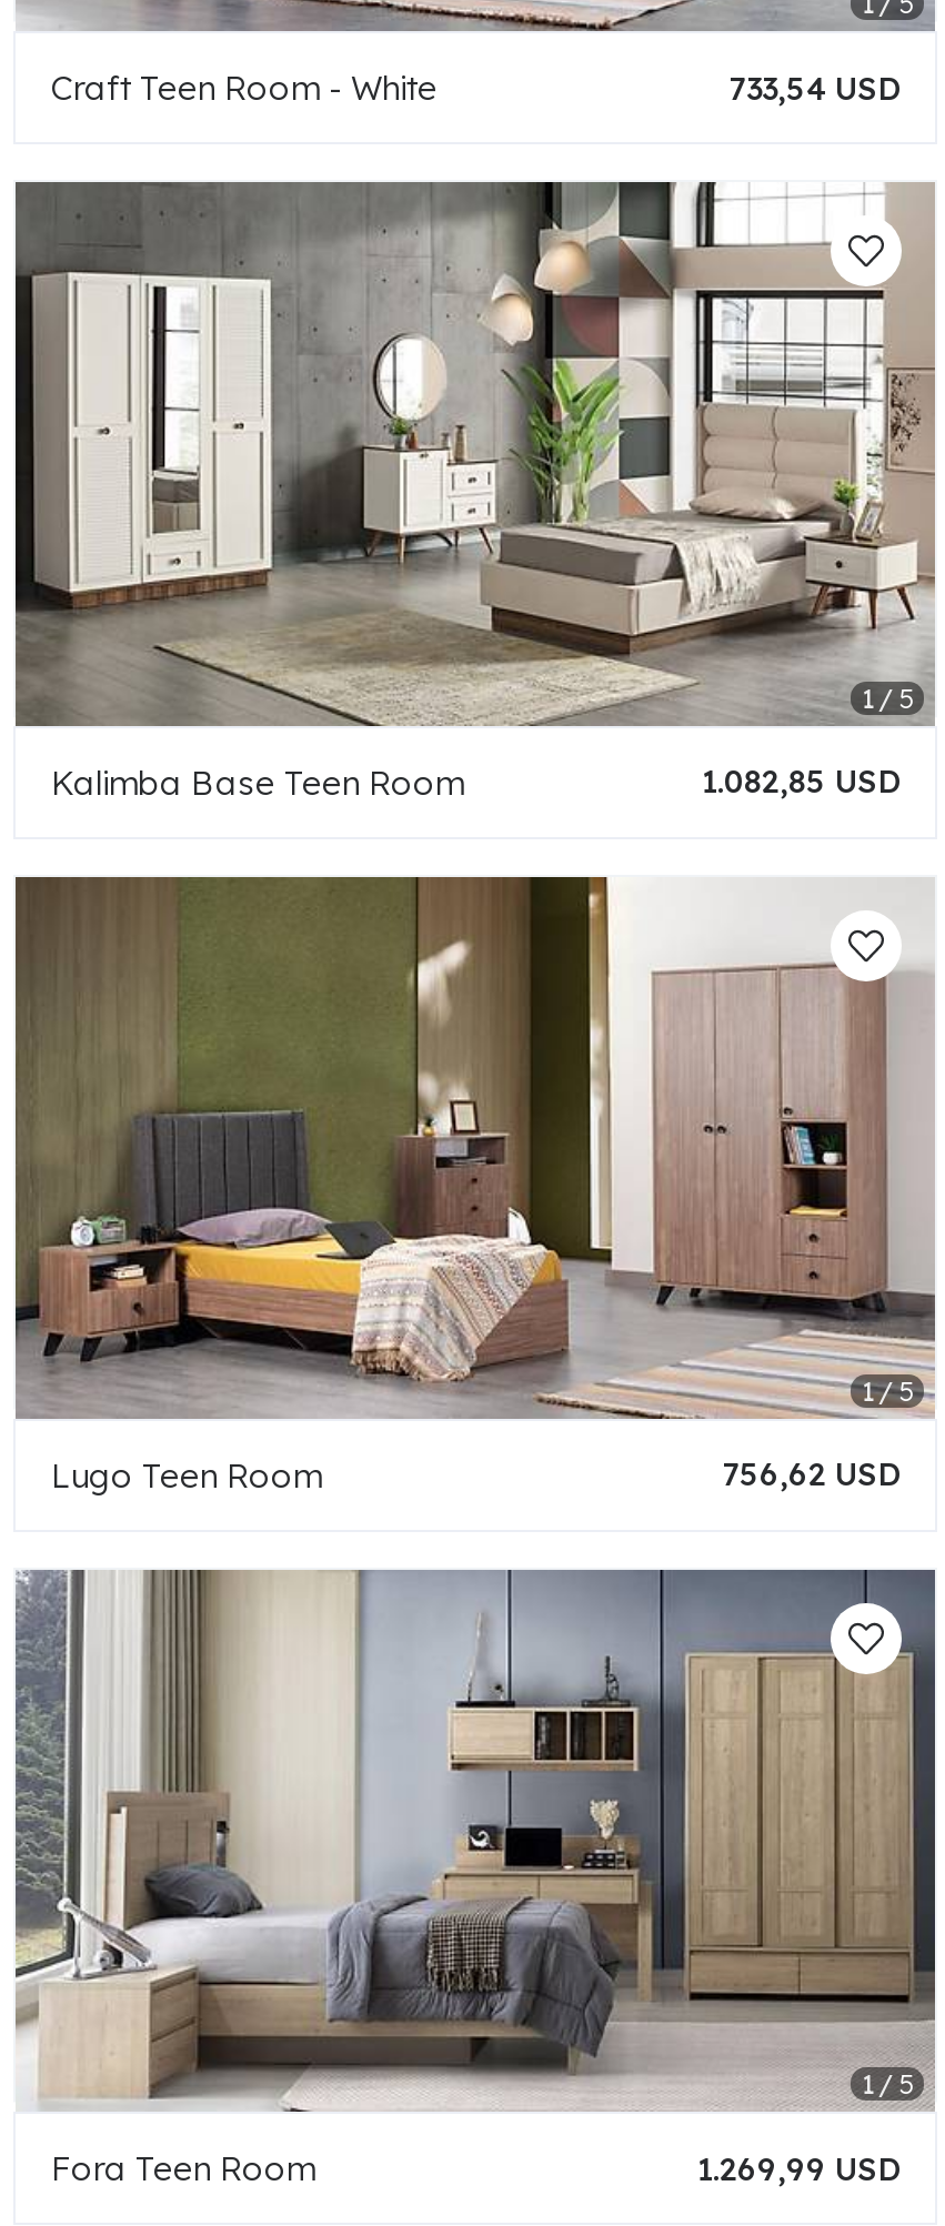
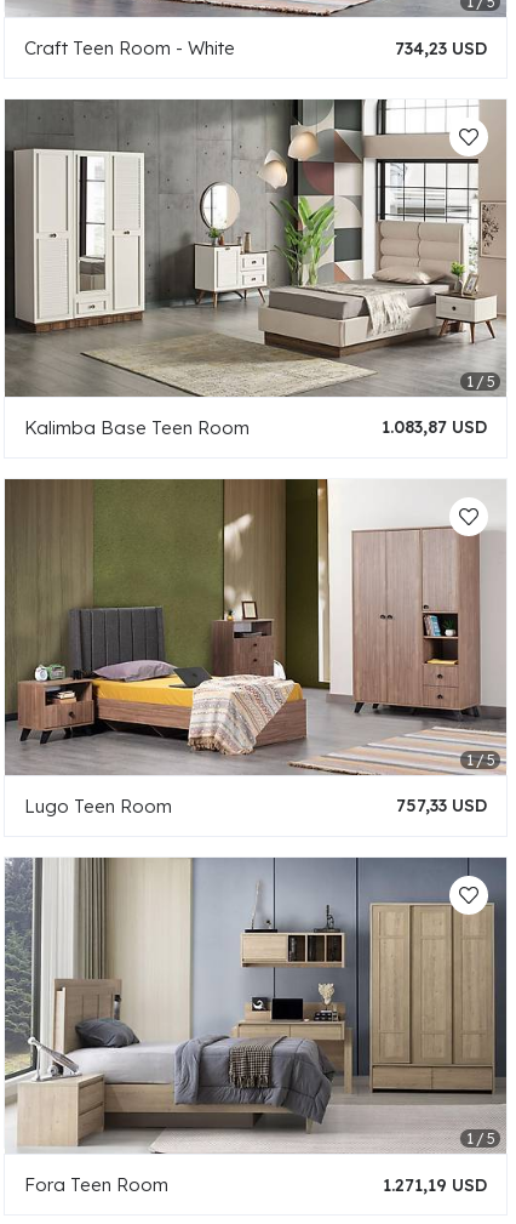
[728,69,899,109] 733,54 USD -> [395,37,487,59] 734,23 USD
[702,762,899,802] 1.082,85 USD -> [382,416,487,438] 1.083,87 USD
[722,1455,899,1495] 756,62 USD -> [396,795,487,817] 757,33 USD
[697,2148,899,2188] 1.269,99 USD -> [383,1174,487,1195] 1.271,19 USD

